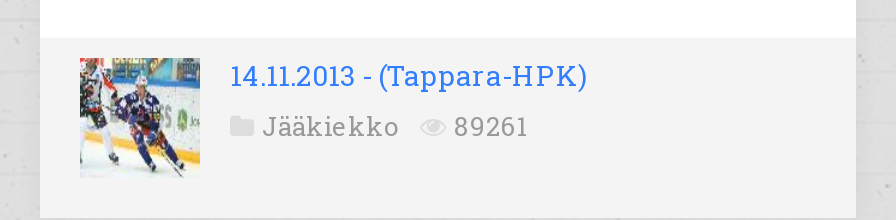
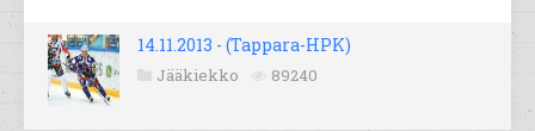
[262,107,526,143] Jääkiekko 89261 -> [156,64,318,85] Jääkiekko 89240

